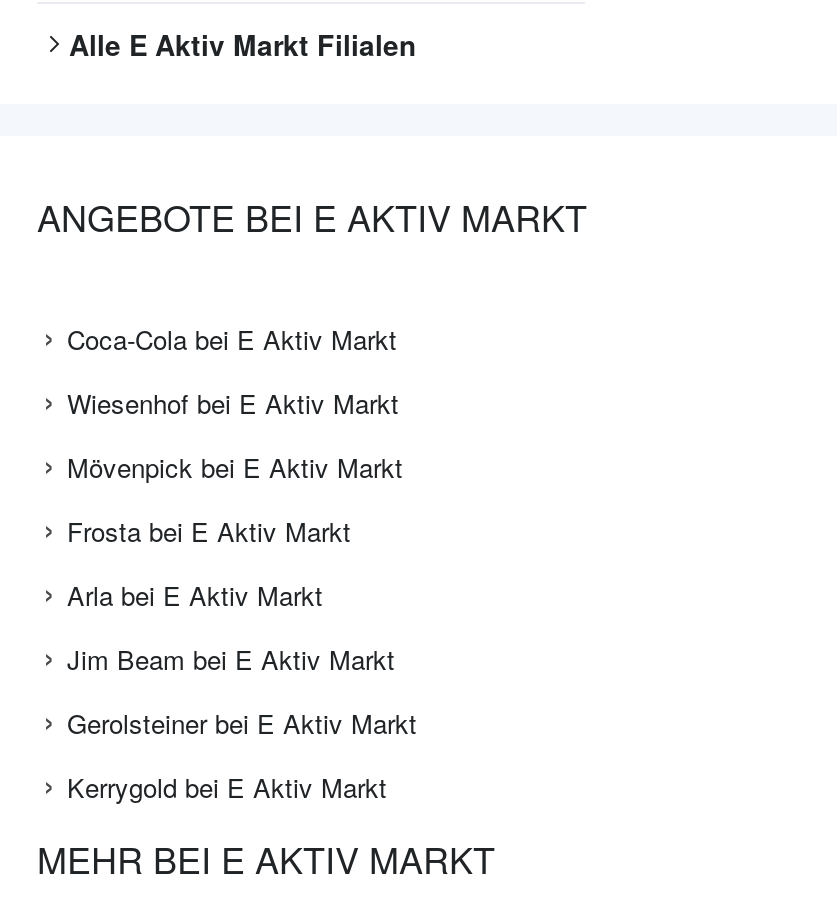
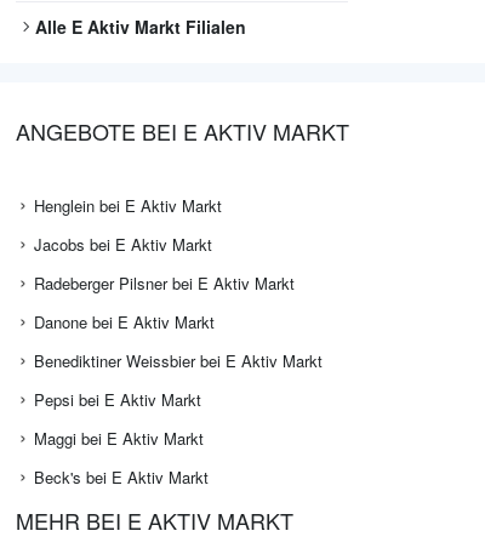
[67,320,397,358] Coca-Cola bei E Aktiv Markt -> [34,194,222,217] Henglein bei E Aktiv Markt
[67,384,399,422] Wiesenhof bei E Aktiv Markt -> [34,233,212,256] Jacobs bei E Aktiv Markt
[67,448,403,486] Mövenpick bei E Aktiv Markt -> [34,272,295,295] Radeberger Pilsner bei E Aktiv Markt
[67,512,351,550] Frosta bei E Aktiv Markt -> [34,311,215,334] Danone bei E Aktiv Markt
[67,576,323,614] Arla bei E Aktiv Markt -> [34,349,323,372] Benediktiner Weissbier bei E Aktiv Markt
[67,640,395,678] Jim Beam bei E Aktiv Markt -> [34,388,201,411] Pepsi bei E Aktiv Markt
[67,704,417,742] Gerolsteiner bei E Aktiv Markt -> [34,427,204,450] Maggi bei E Aktiv Markt
[67,768,387,806] Kerrygold bei E Aktiv Markt -> [34,466,209,489] Beck's bei E Aktiv Markt

